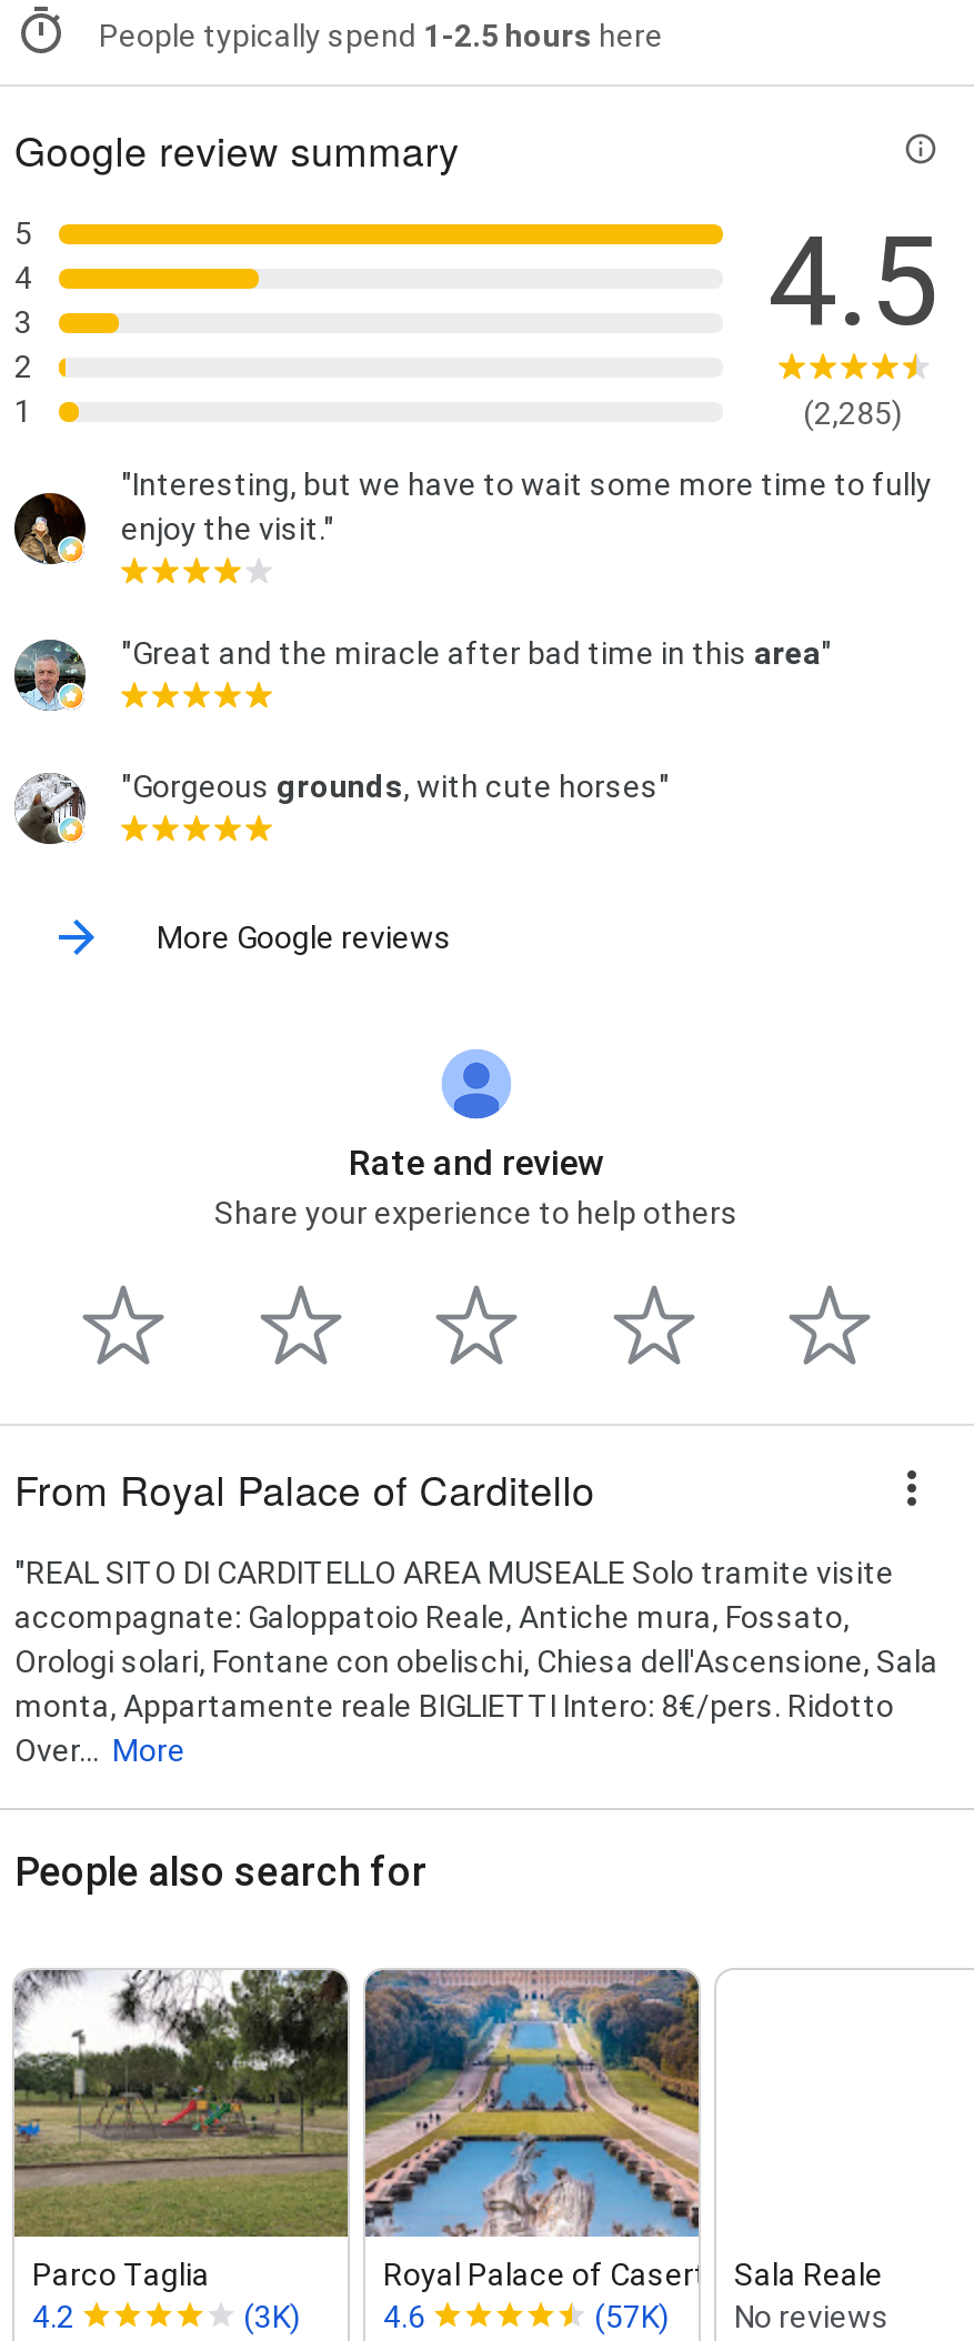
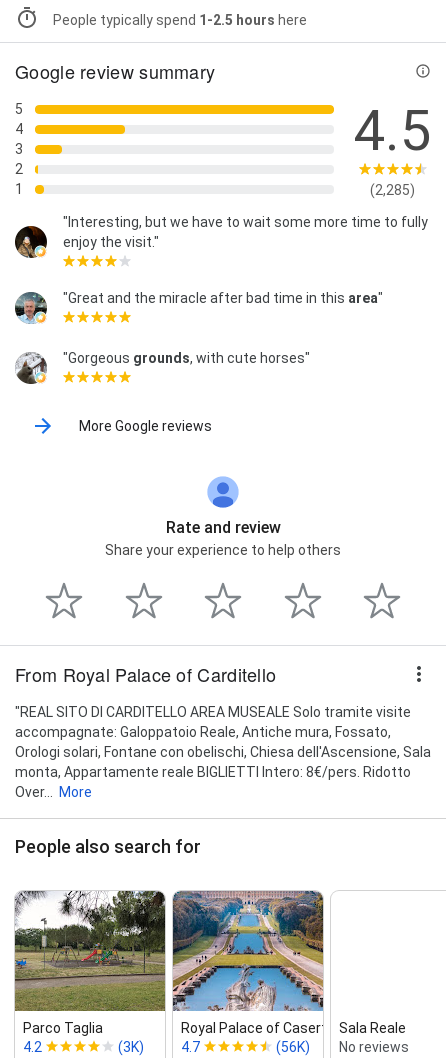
[383,2298,670,2334] 4.6 | (57K) -> [181,1039,310,1055] 4.7 | (56K)

